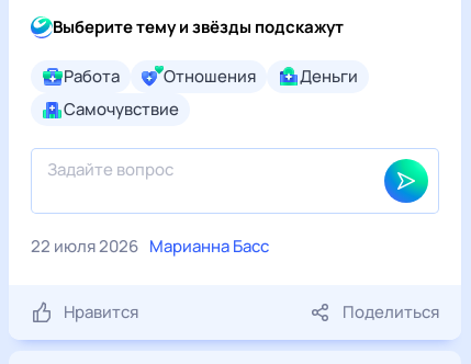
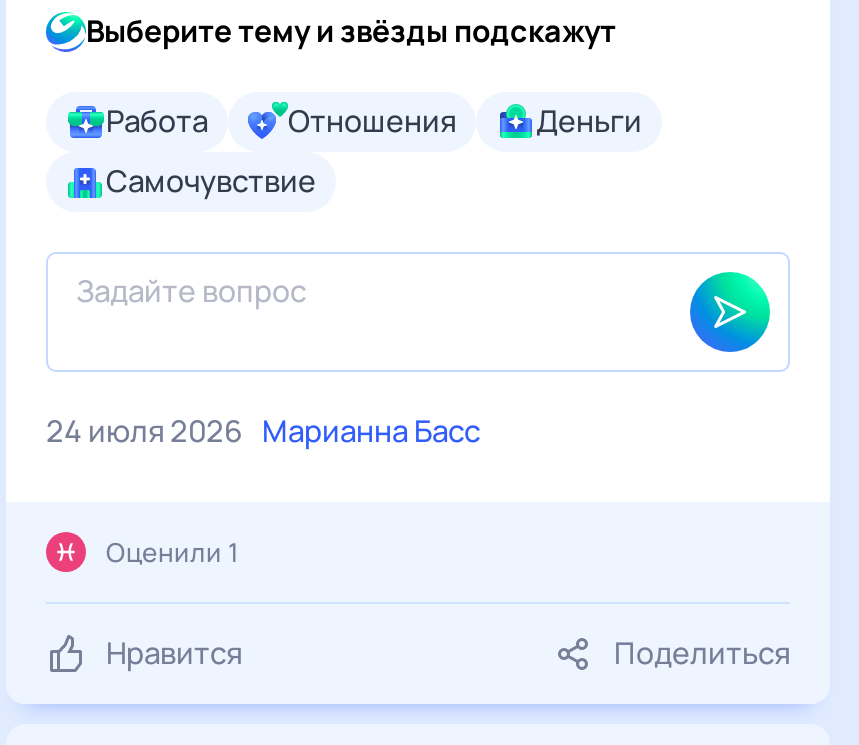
none -> [106,534,238,570] Оценили 1
[31,235,269,258] 22 июля 2026 Марианна Басс -> [46,410,480,452] 24 июля 2026 Марианна Басс

